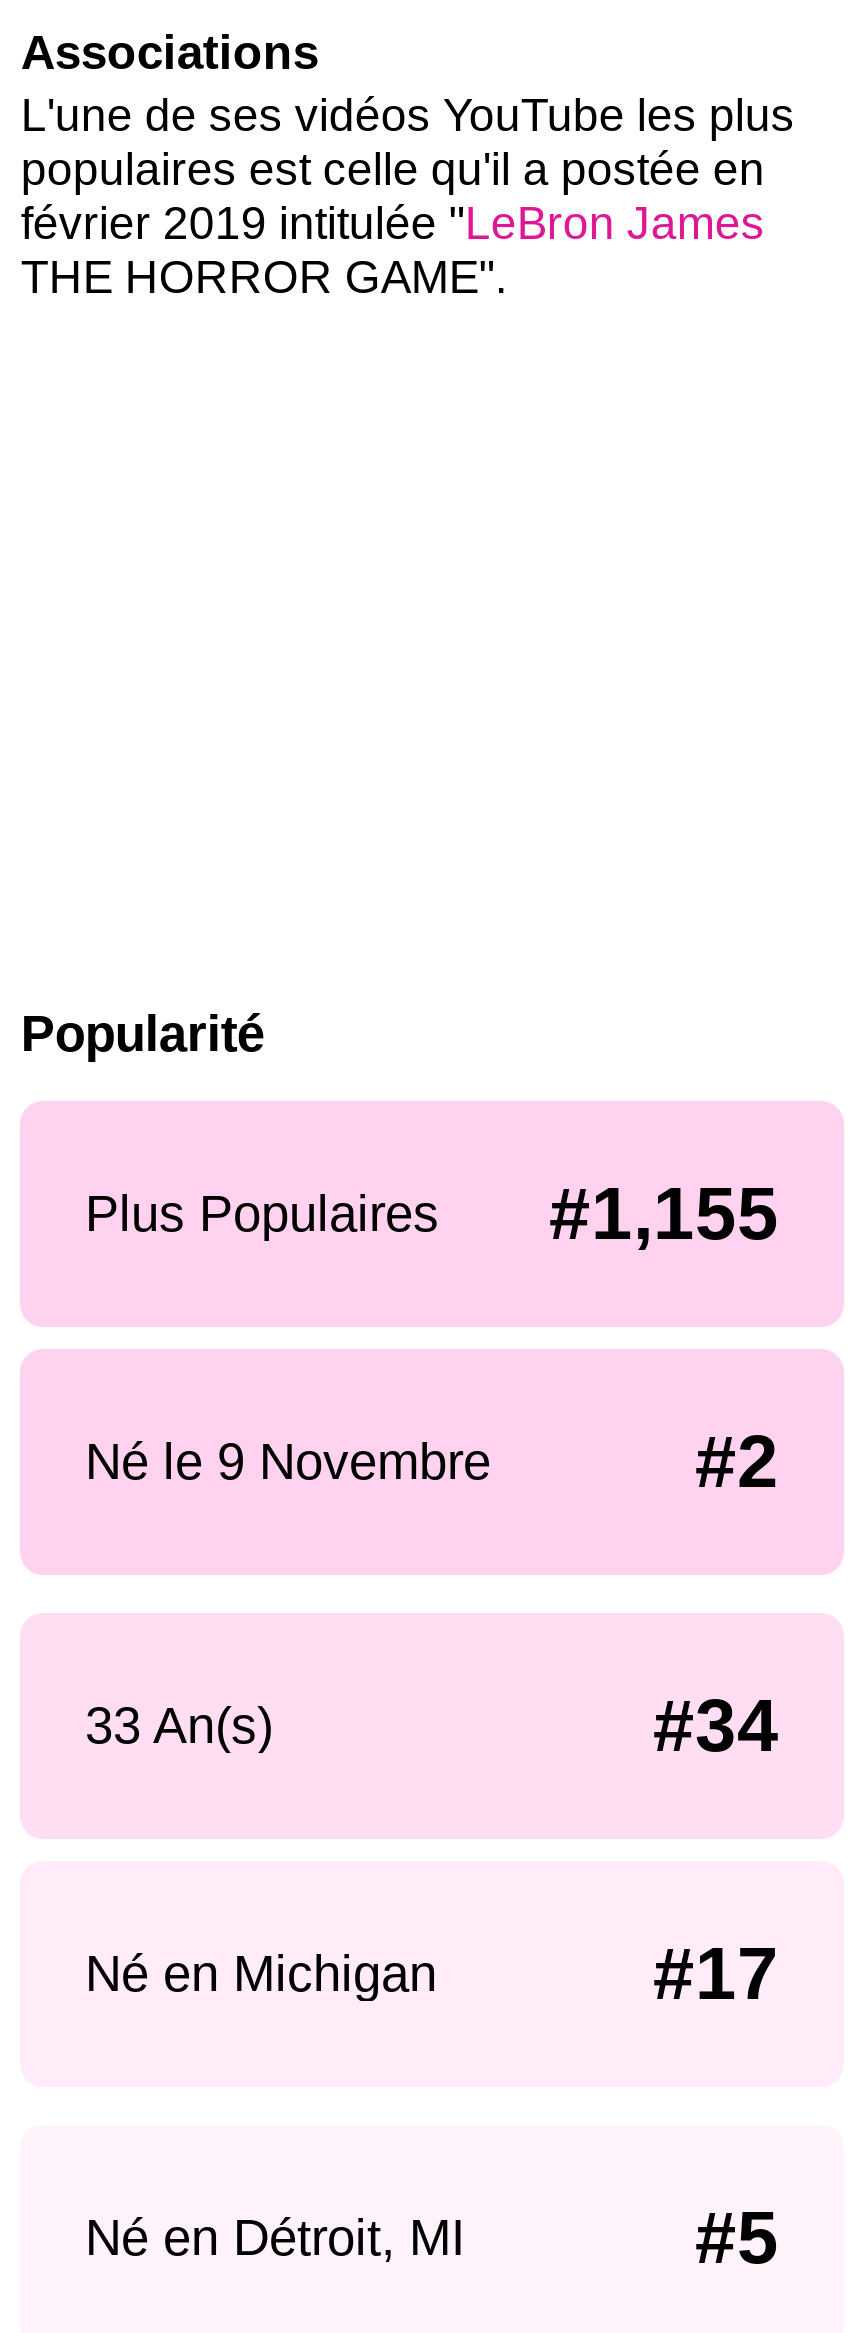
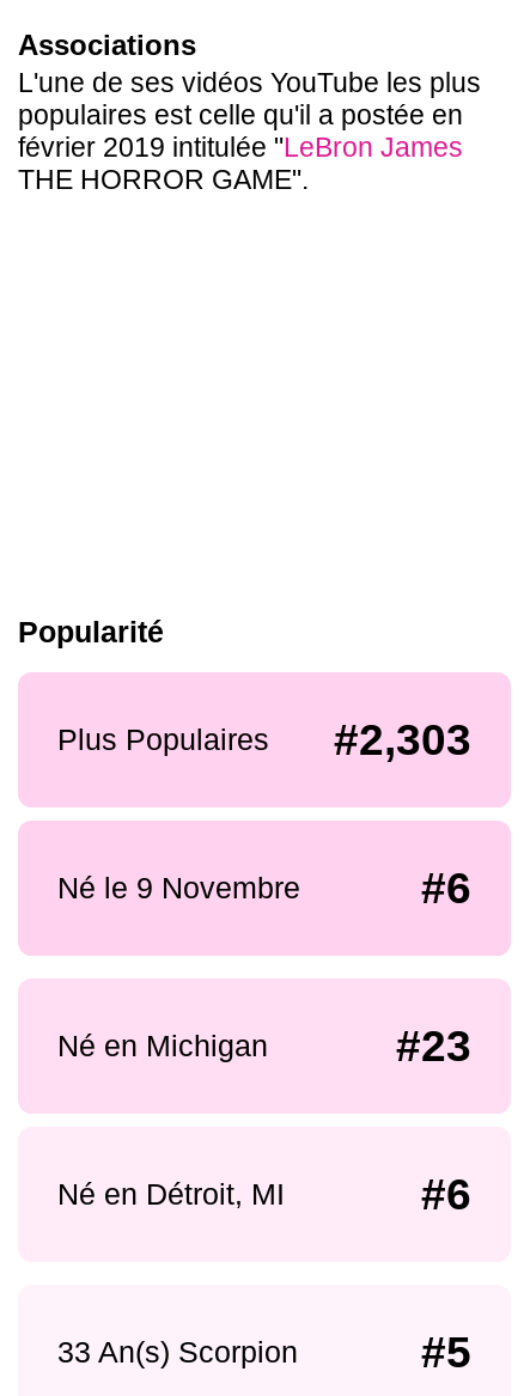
[85,1173,779,1255] Plus Populaires #1,155 -> [57,715,472,764] Plus Populaires #2,303
[85,1422,779,1767] #2 | 33 An(s) | #34 -> [422,864,472,913] #6
[653,1934,779,2016] #17 -> [397,1021,472,1070] #23
moved [85,1946,437,2002] -> [57,1029,267,1062]: Né en Michigan
none -> [57,1170,472,1368] #6 | 33 An(s) Scorpion
moved [85,2208,465,2264] -> [57,1177,284,1211]: Né en Détroit, MI

